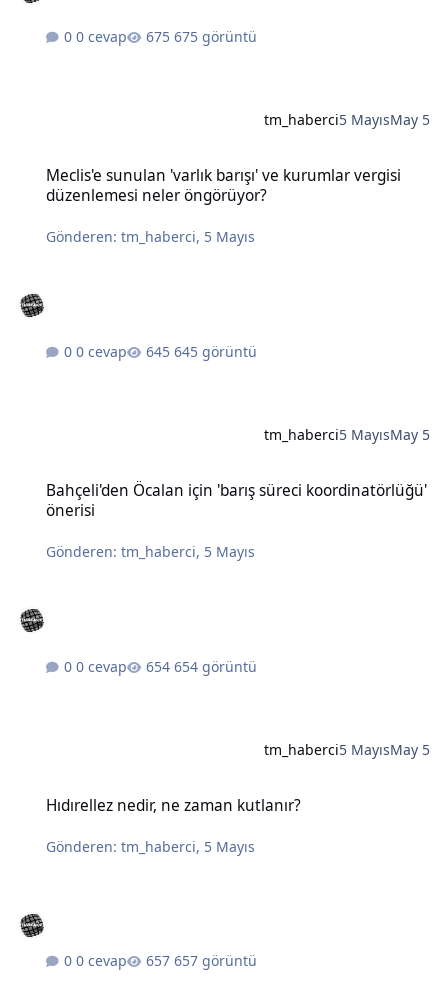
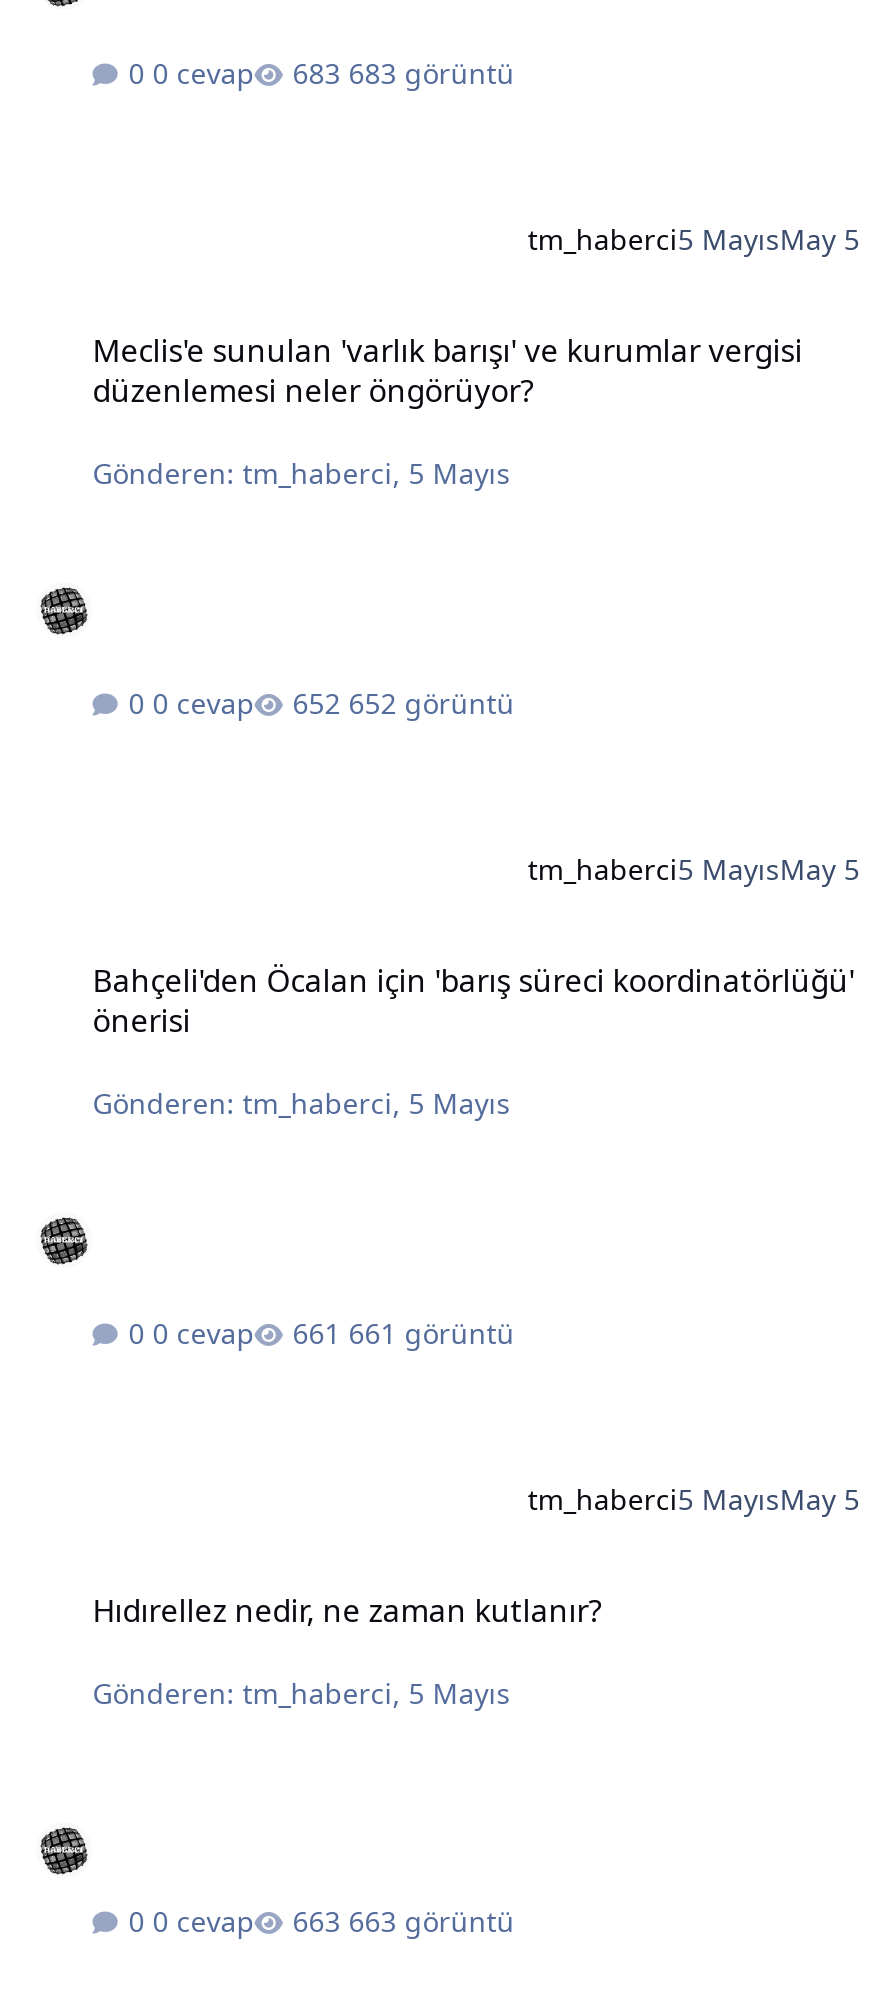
[174,27,257,46] 675 görüntü -> [348,54,514,92] 683 görüntü
[174,342,257,361] 645 görüntü -> [348,683,514,721] 652 görüntü
[174,656,257,675] 654 görüntü -> [348,1313,514,1351] 661 görüntü
[174,951,257,970] 657 görüntü -> [348,1903,514,1941] 663 görüntü

